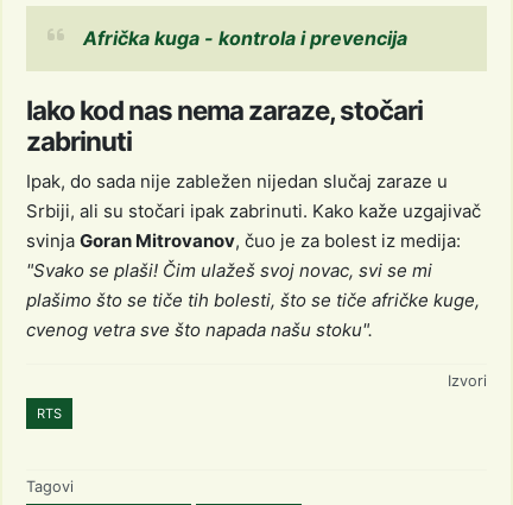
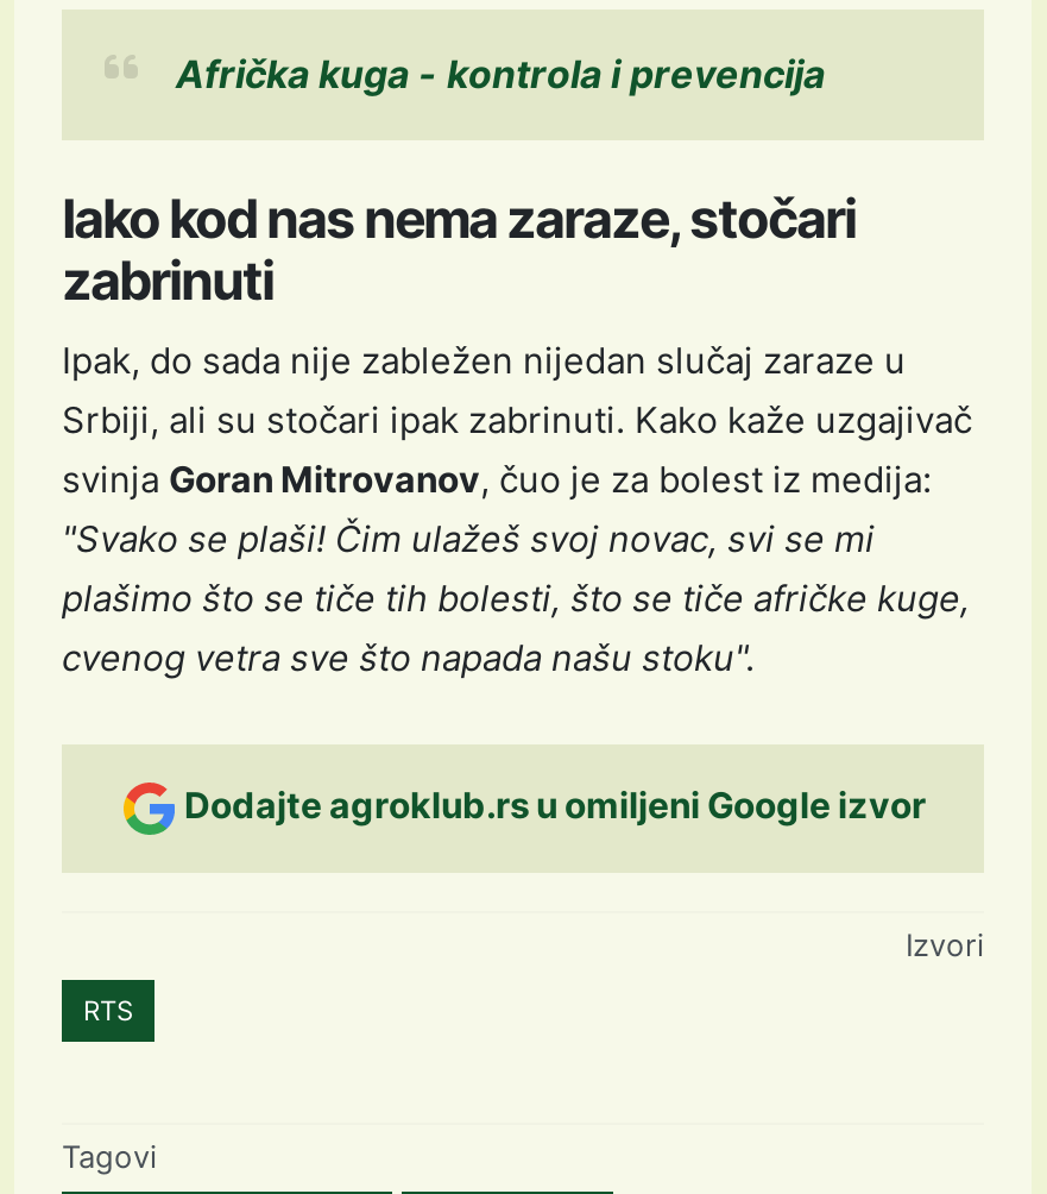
none -> [184,782,926,827] Dodajte agroklub.rs u omiljeni Google izvor

